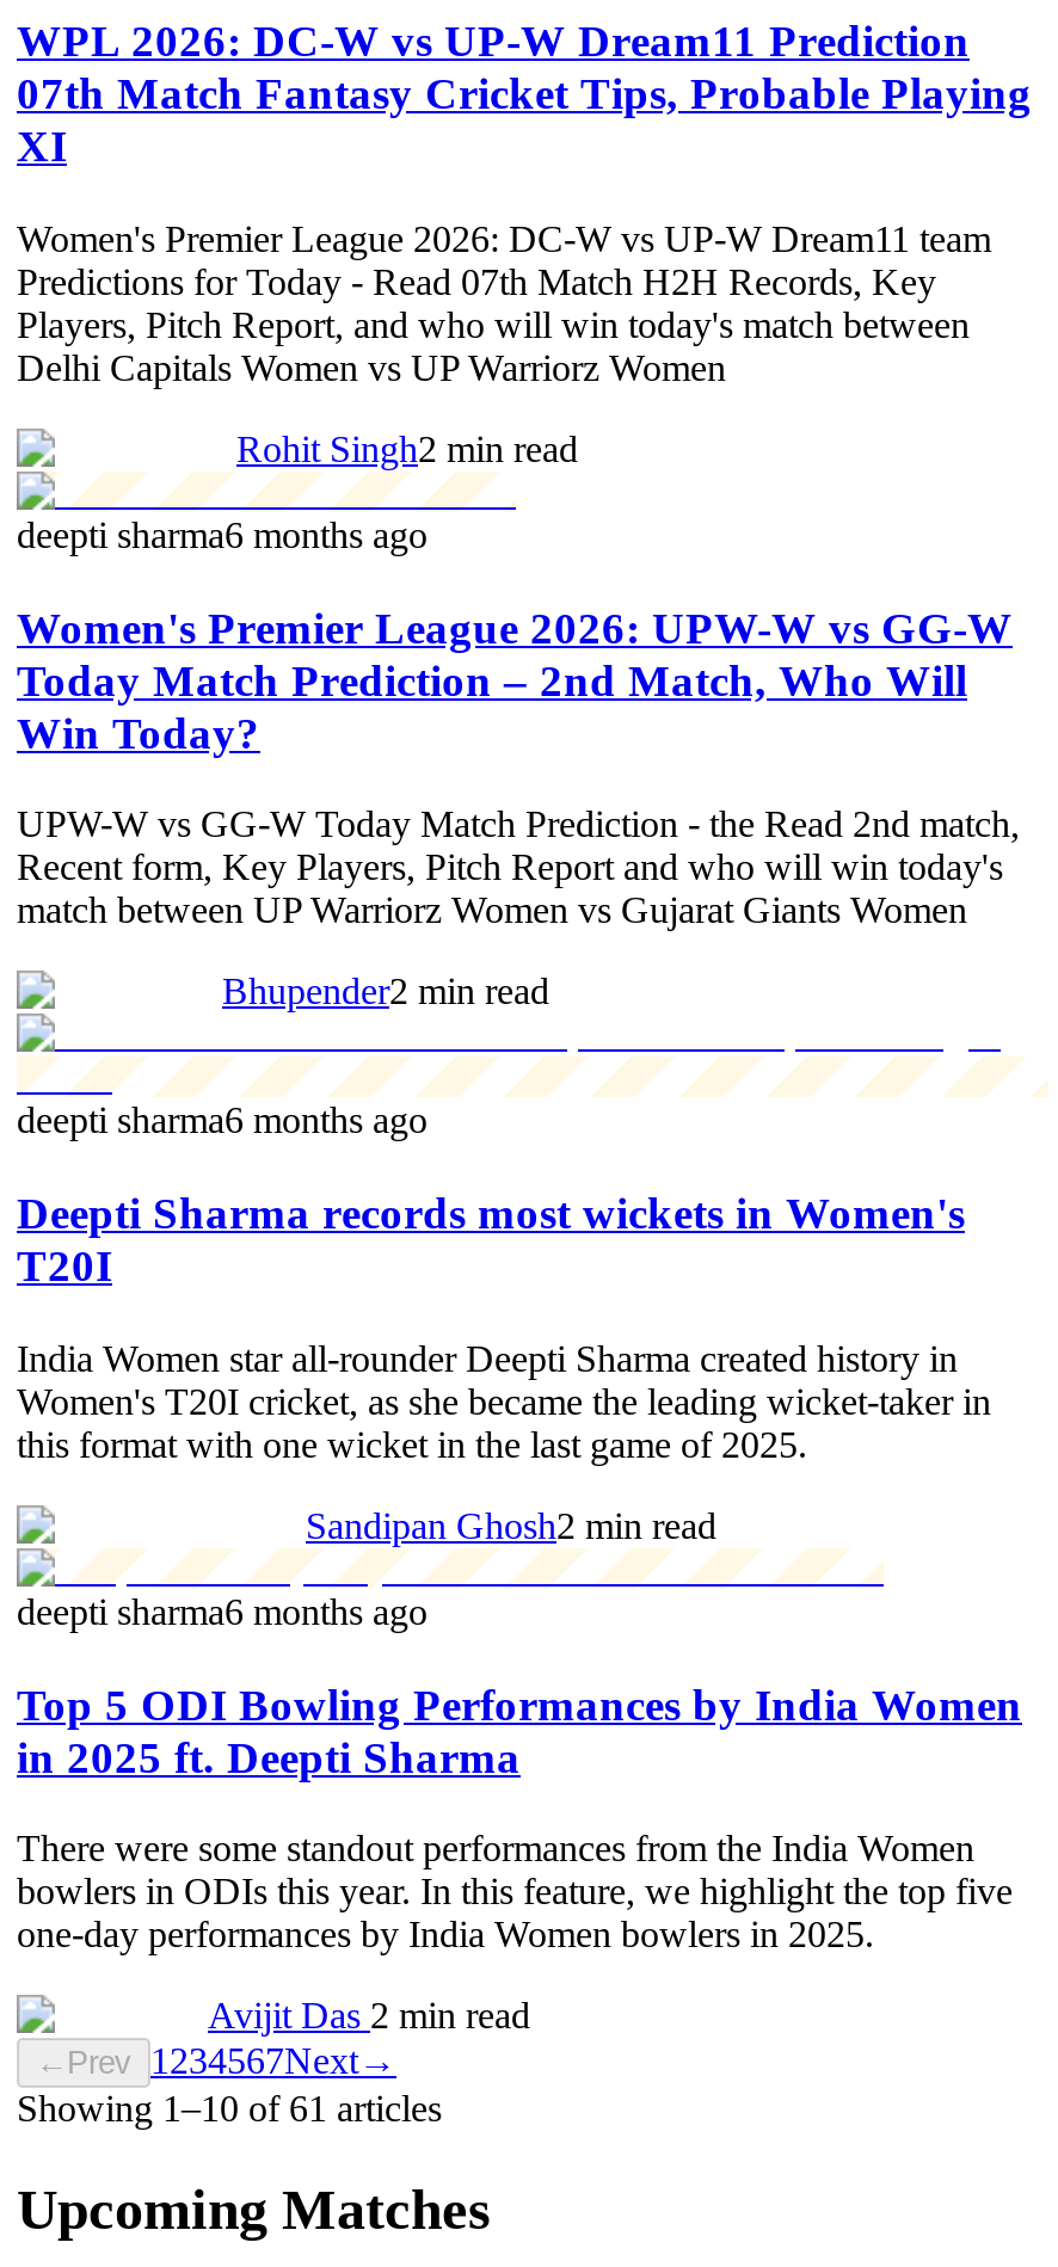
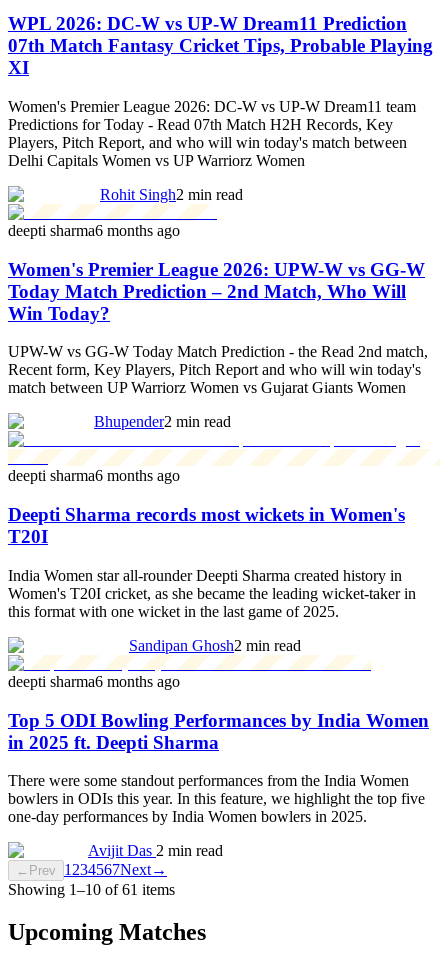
[17,2089,442,2129] Showing 1 –10 of 61 articles -> [8,881,175,898] Showing 1–10 of 61 items

